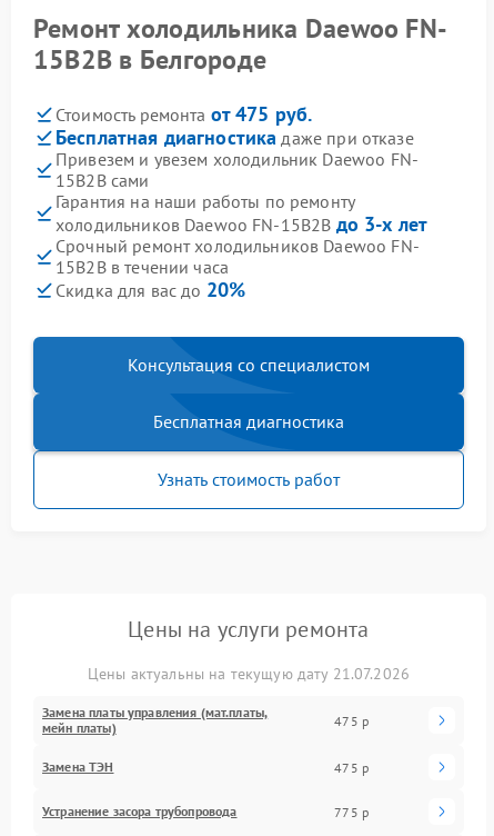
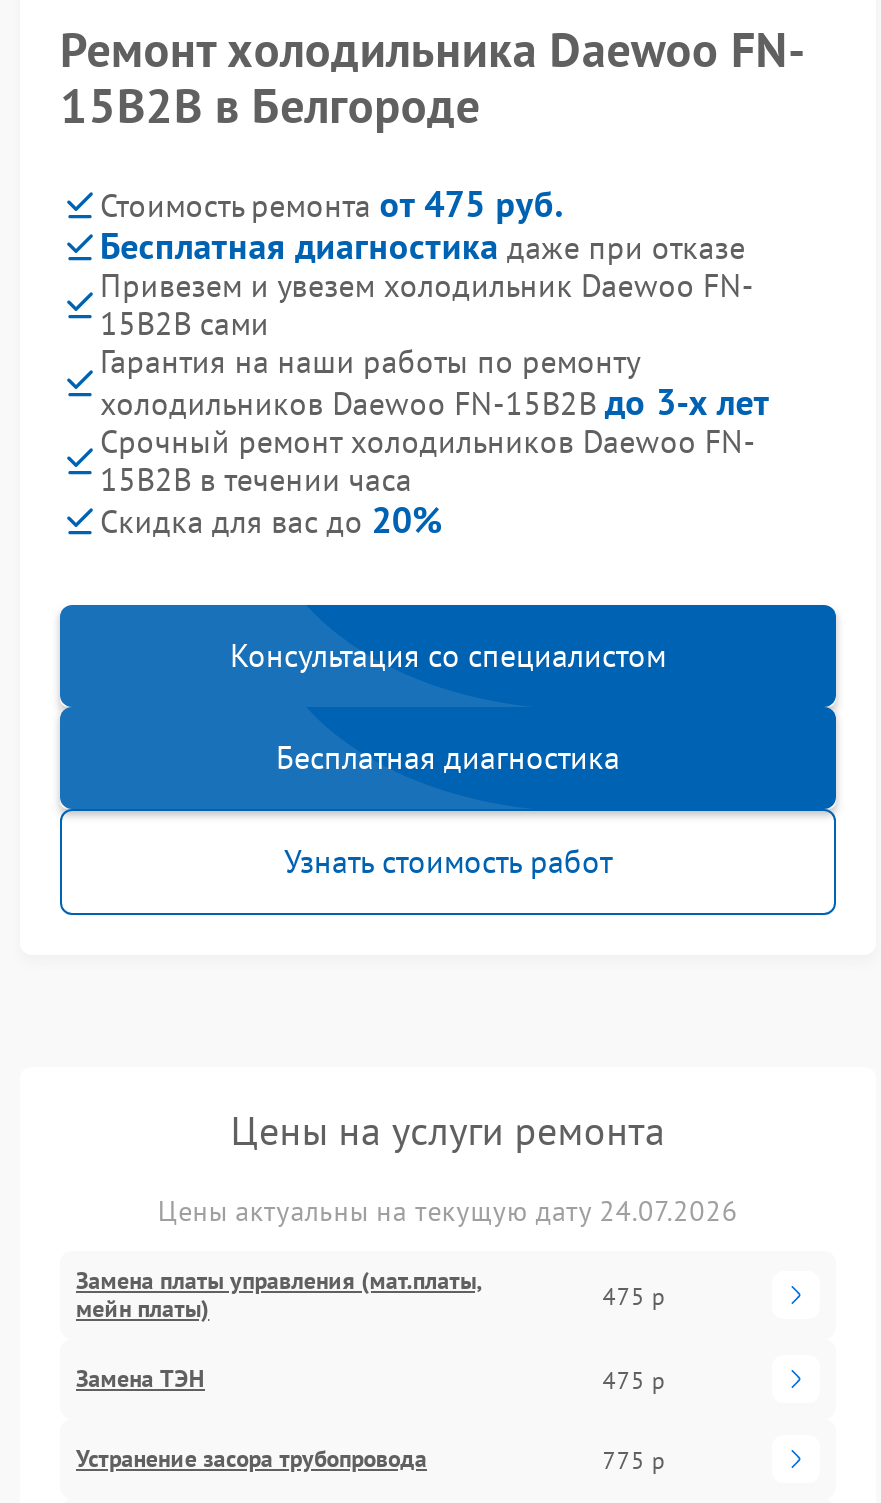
[88,664,410,684] Цены актуальны на текущую дату 21.07.2026 -> [158,1193,738,1229] Цены актуальны на текущую дату 24.07.2026

